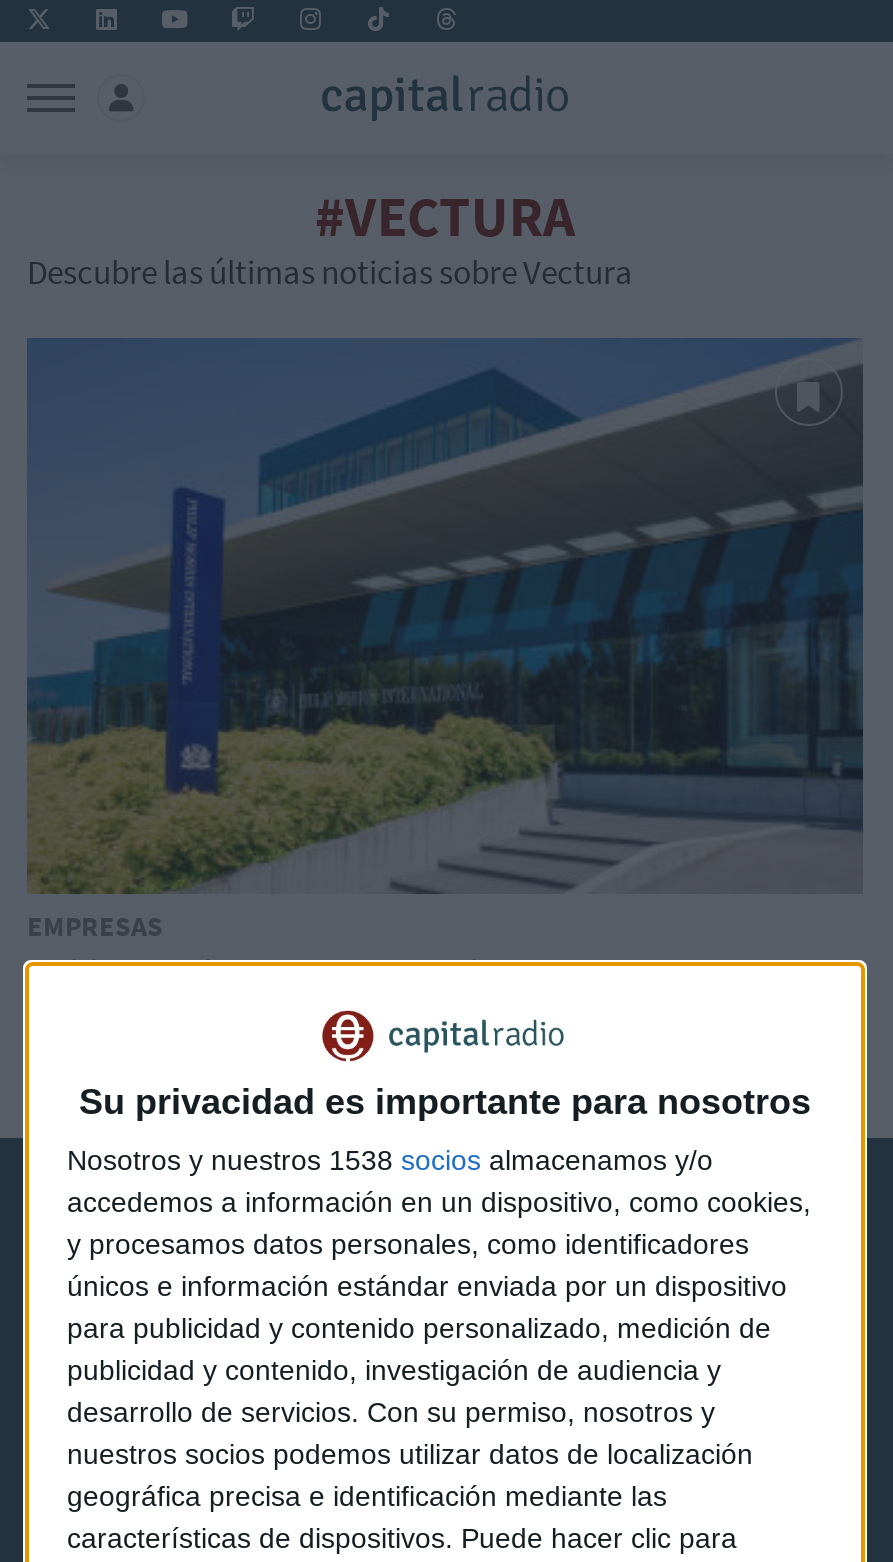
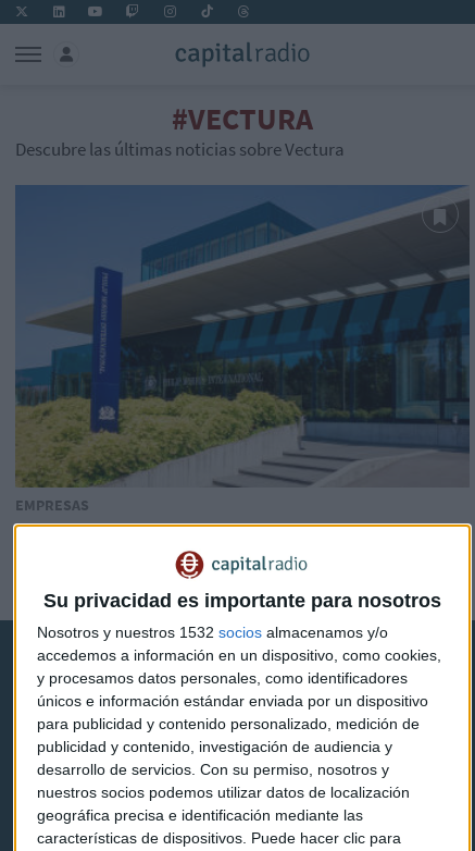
[67,1145,713,1177] Nosotros y nuestros 1538 socios almacenamos y/o -> [37,624,388,642] Nosotros y nuestros 1532 socios almacenamos y/o

